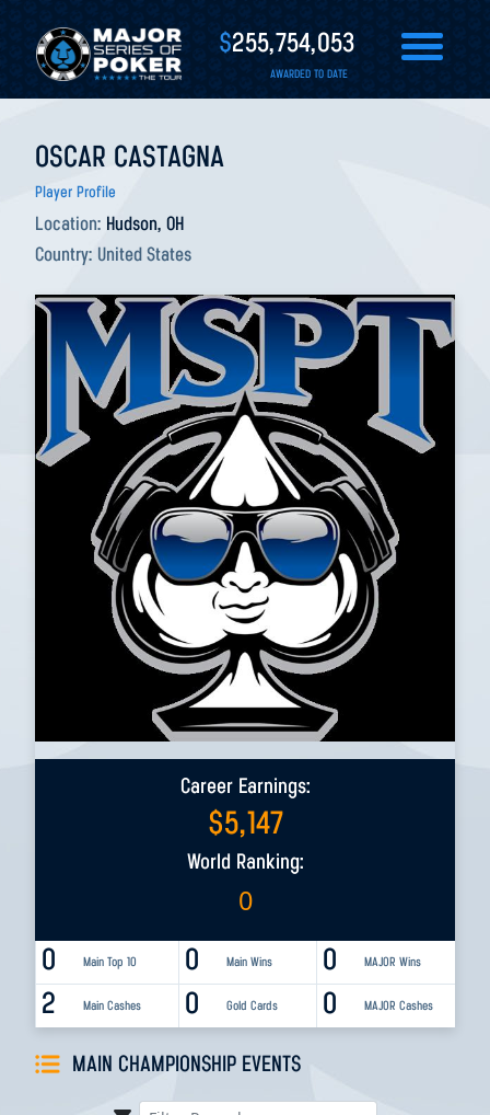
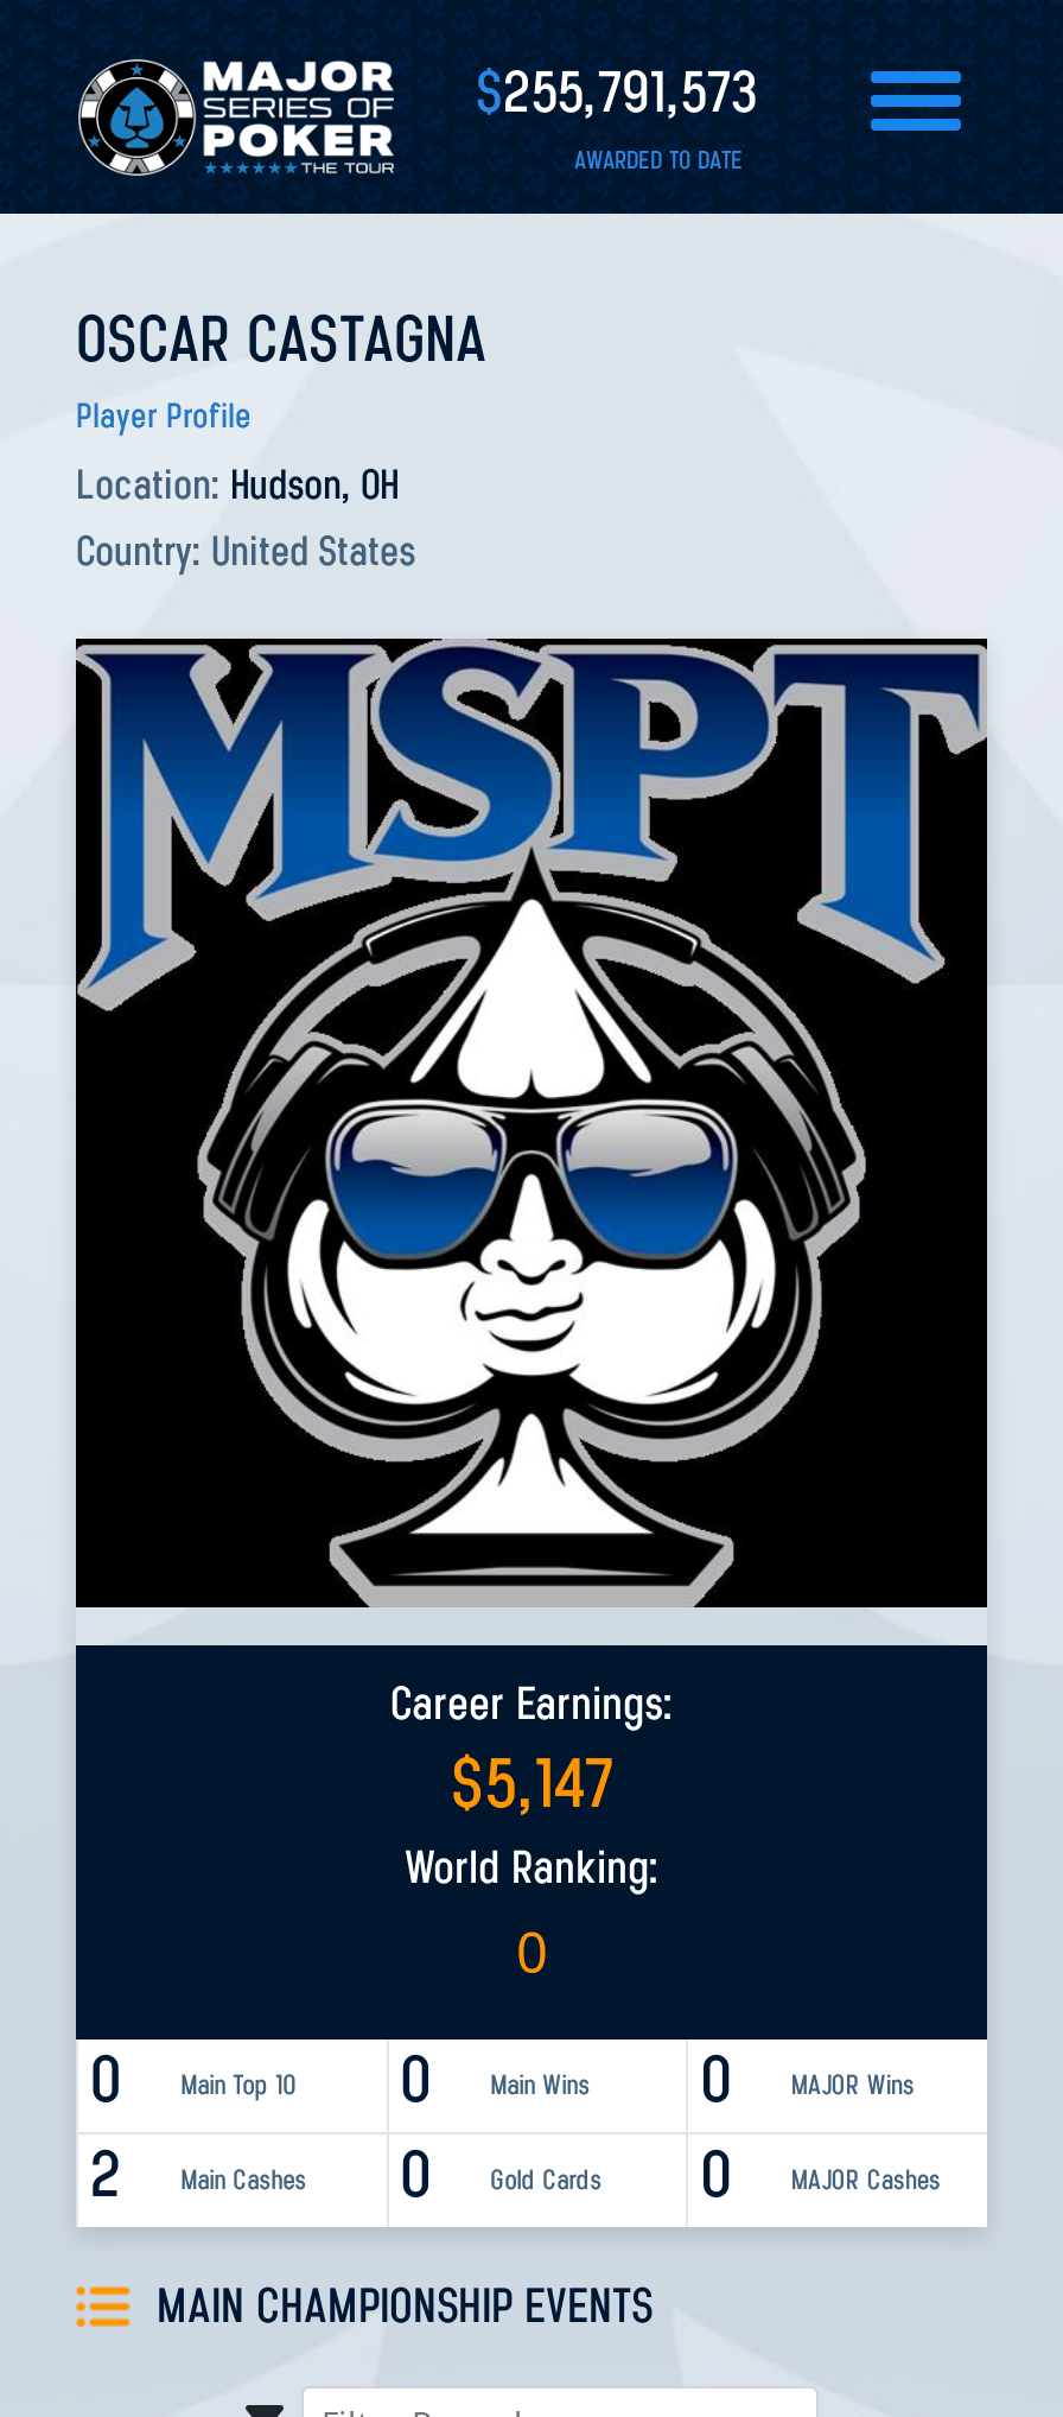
[219,31,354,58] $255,754,053 -> [475,66,757,126] $255,791,573

